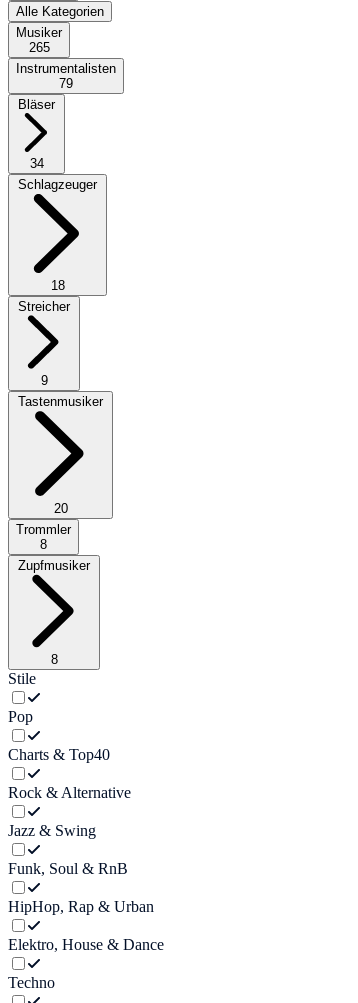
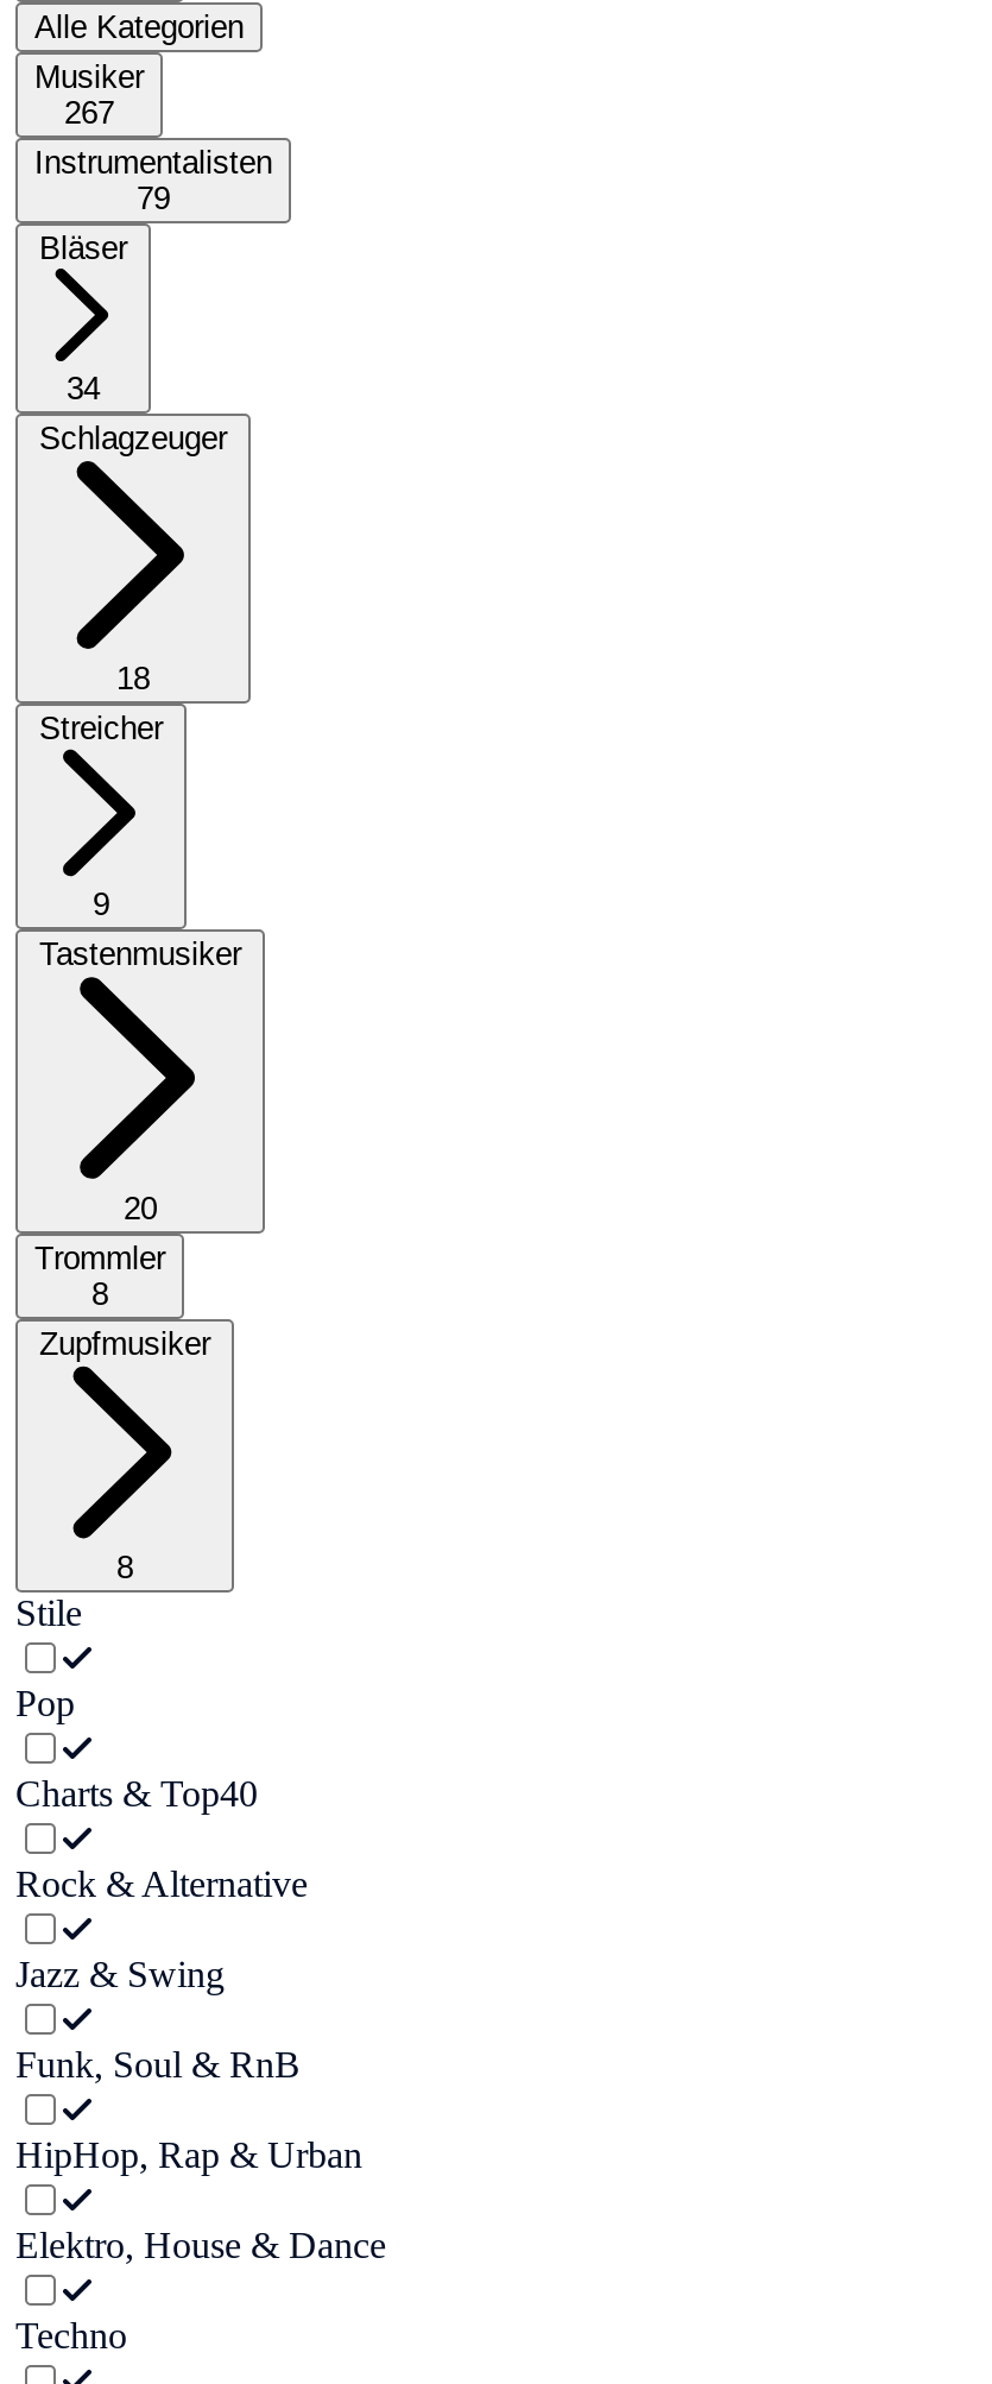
[28,40,49,55] 265 -> [64,95,114,130] 267

